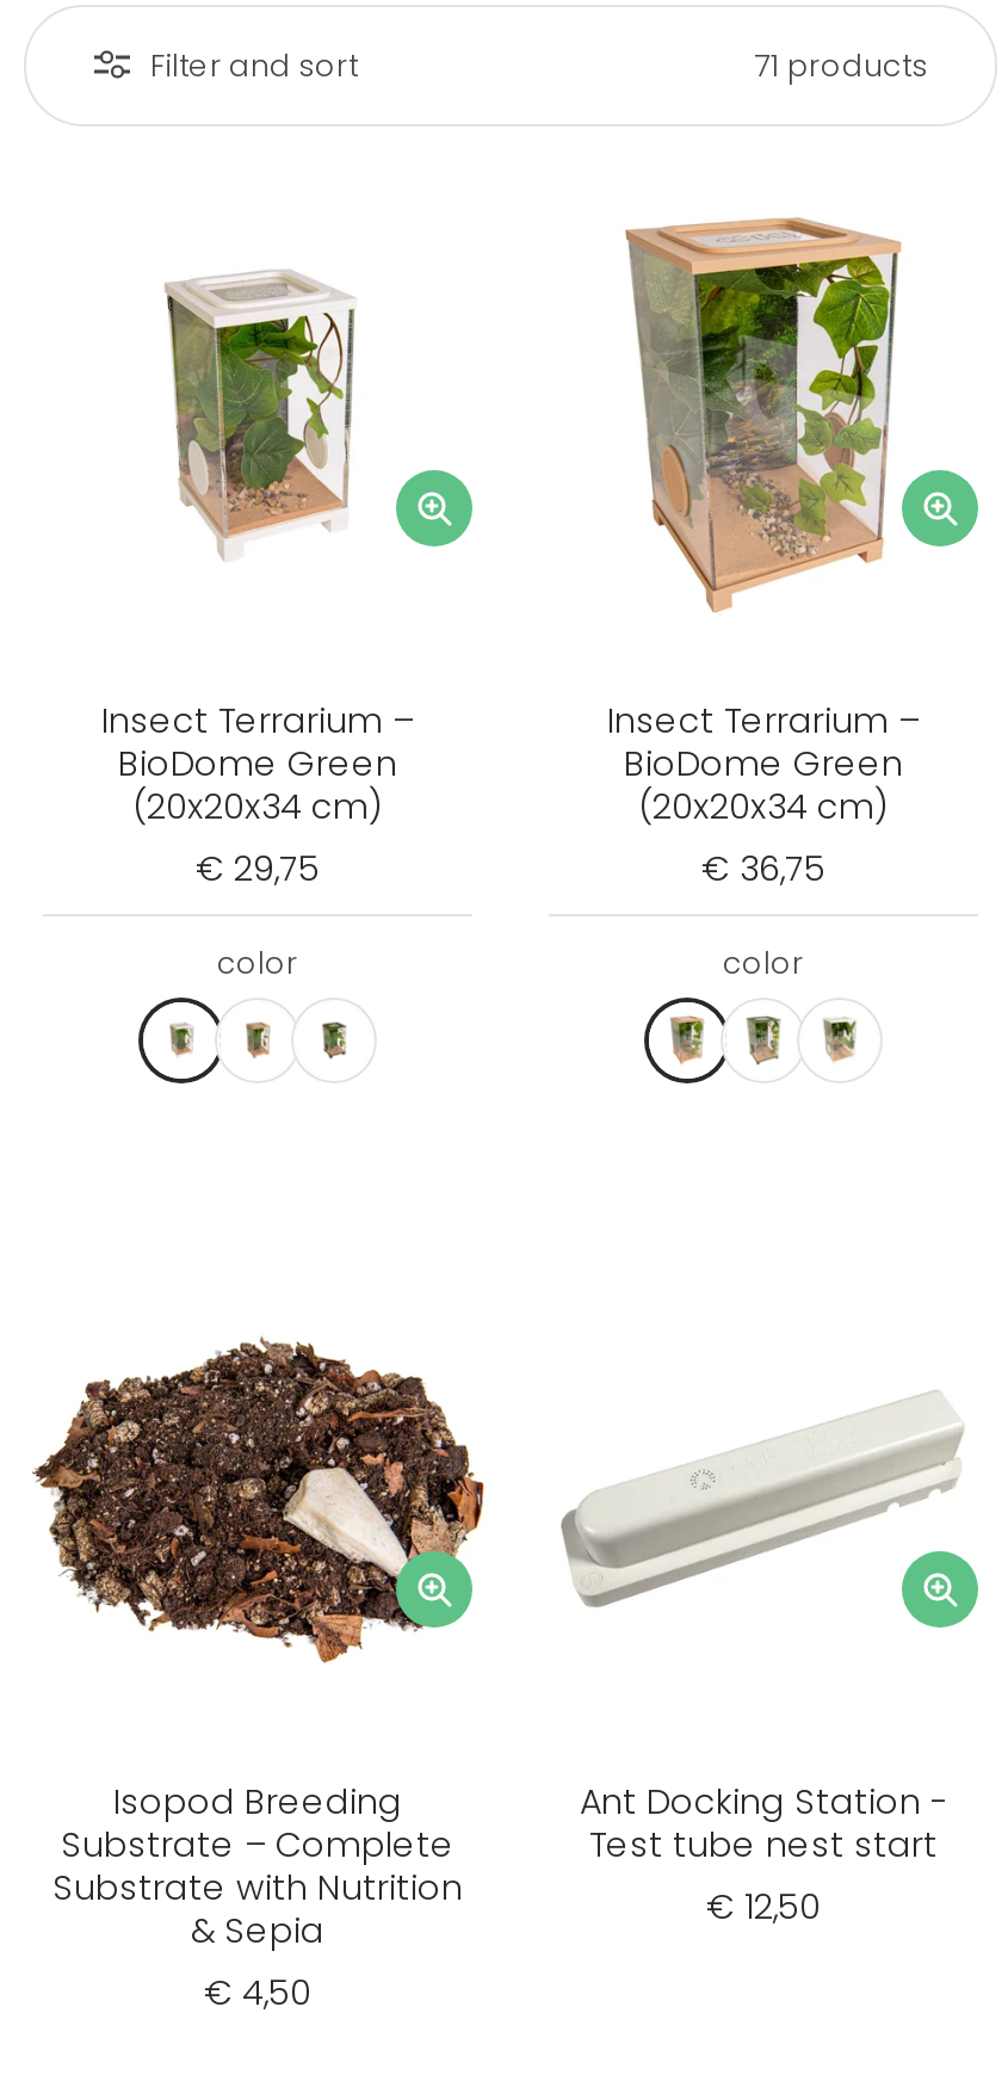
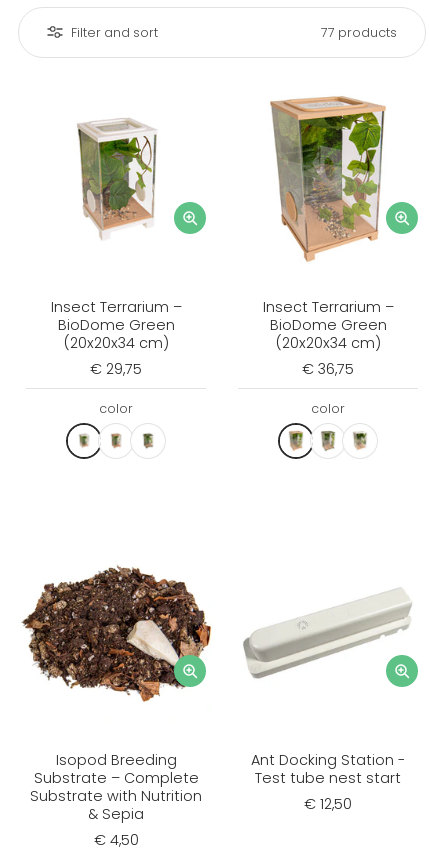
[754,45,928,86] 71 products -> [321,24,397,41] 77 products

